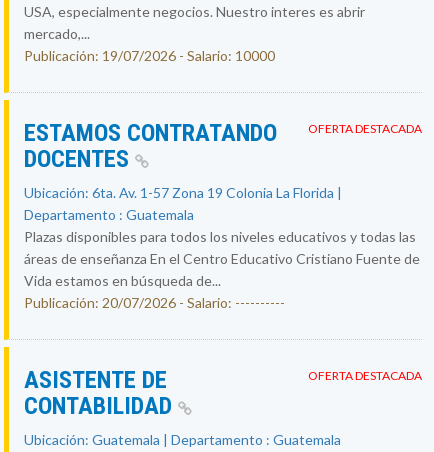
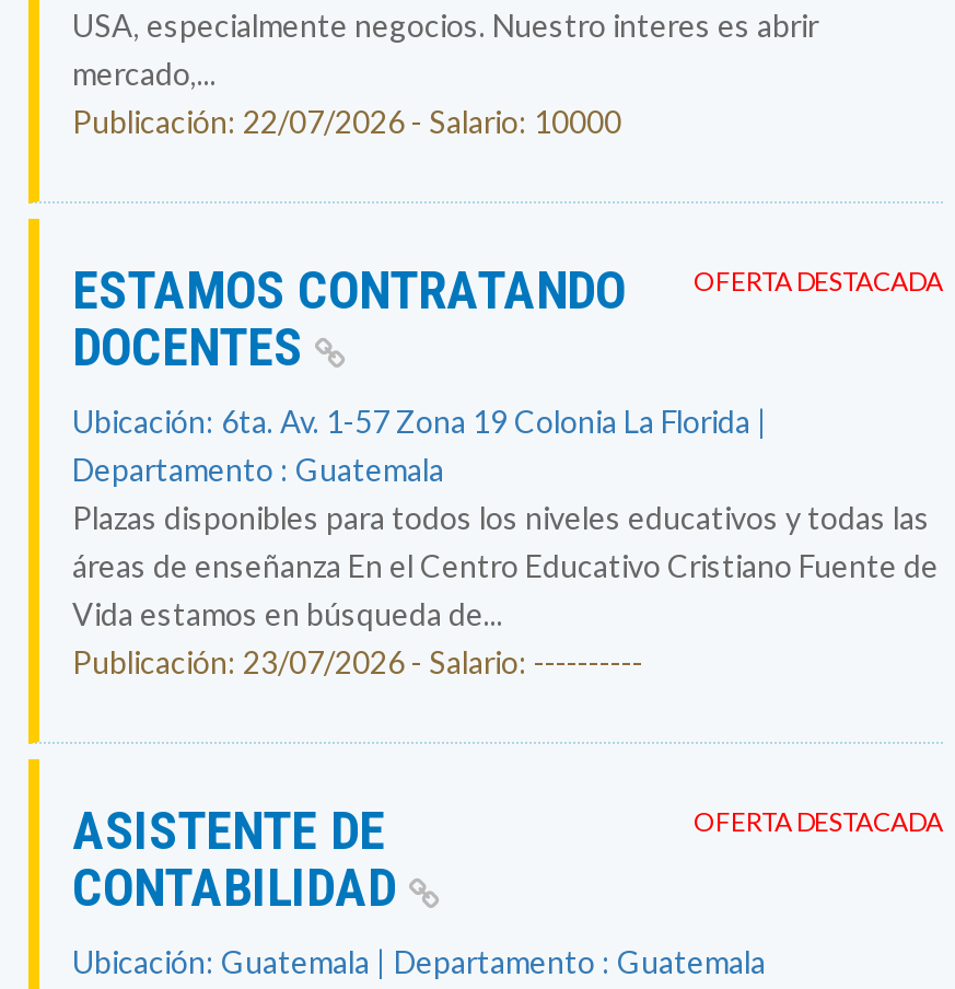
[24,47,275,64] Publicación: 19/07/2026 - Salario: 10000 -> [72,103,621,140] Publicación: 22/07/2026 - Salario: 10000
[24,294,285,311] Publicación: 20/07/2026 - Salario: ---------- -> [72,643,643,680] Publicación: 23/07/2026 - Salario: ----------

